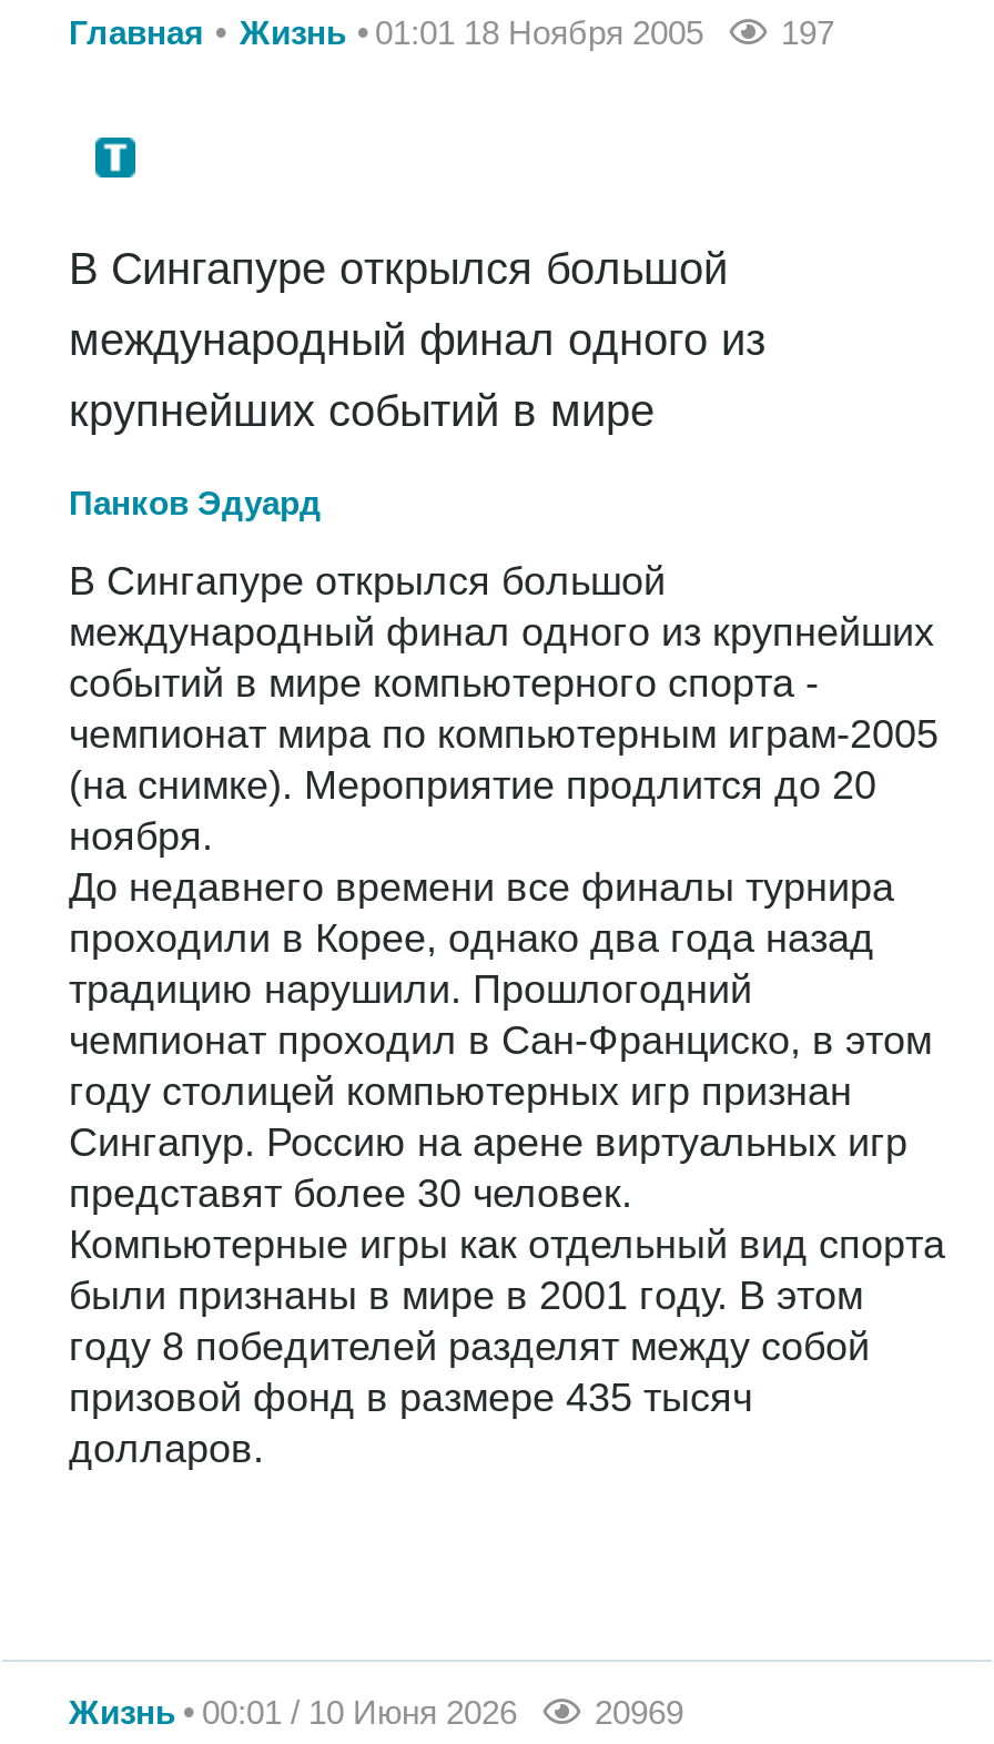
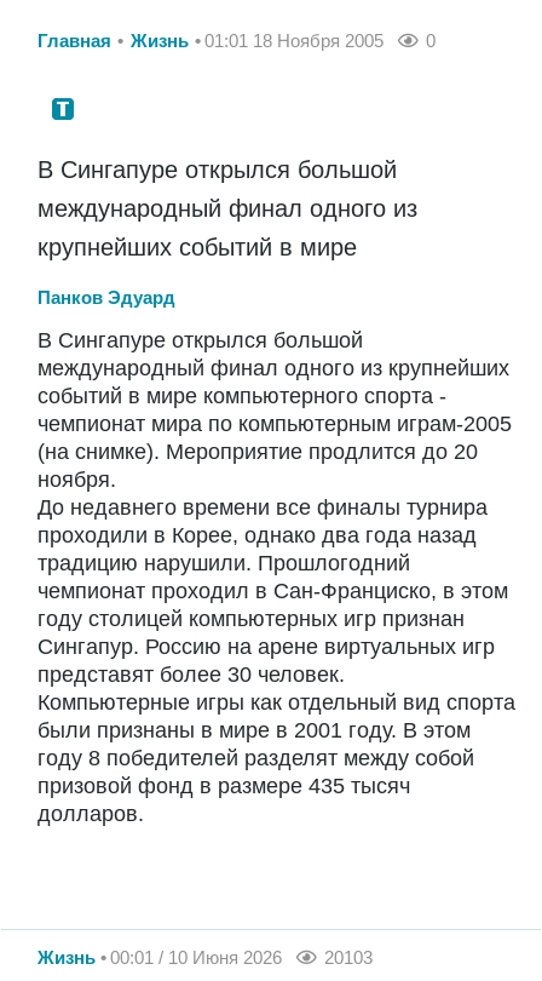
[781,13,834,51] 197 -> [426,30,436,51] 0
[595,1693,683,1731] 20969 -> [324,947,373,968] 20103

